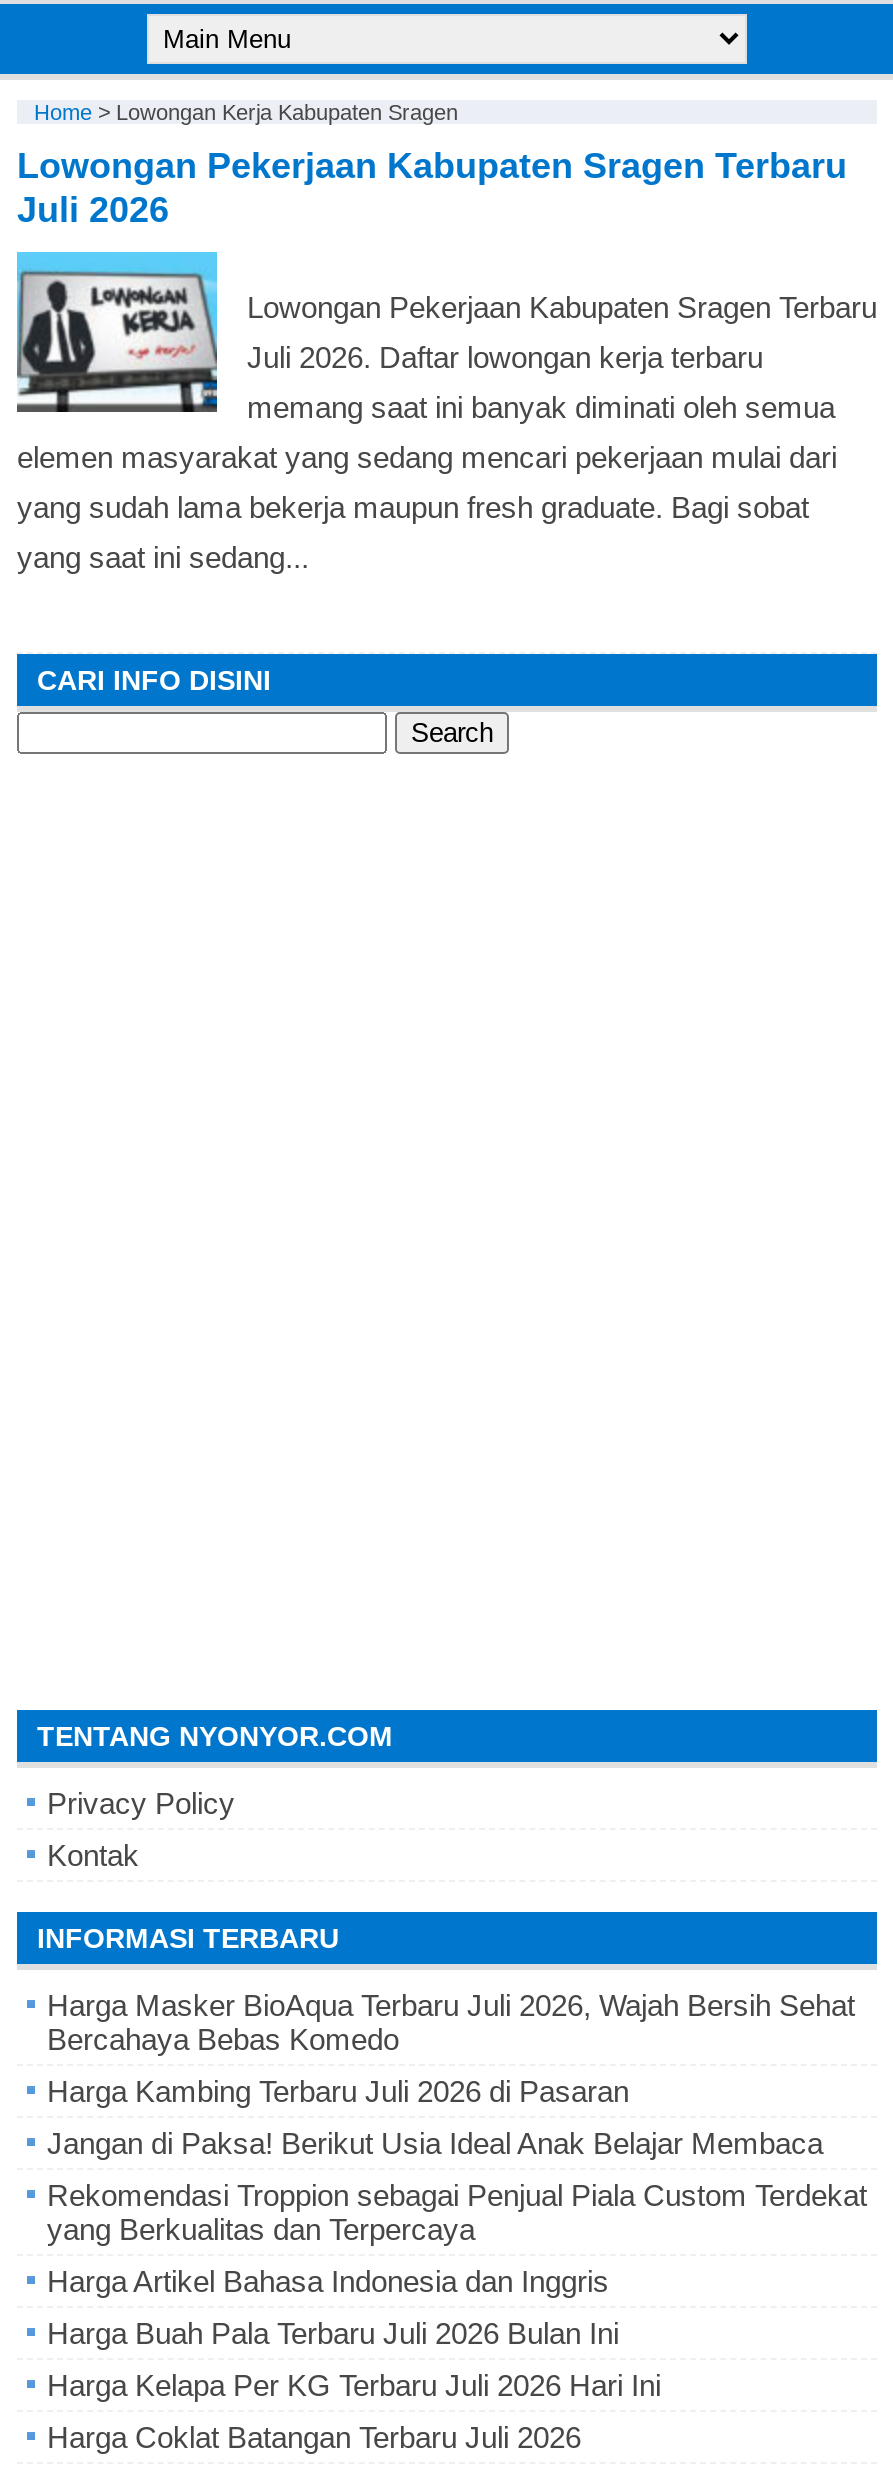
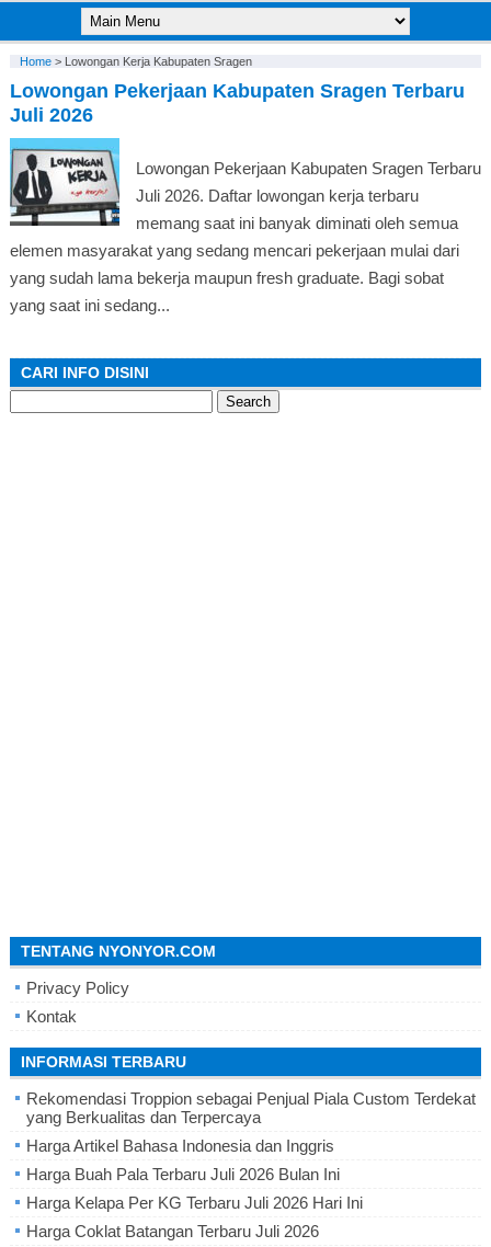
[47,1988,855,2160] Harga Masker BioAqua Terbaru Juli 2026, Wajah Bersih Sehat | Bercahaya Bebas Komedo | Harga Kambing Terbaru Juli 2026 di Pasaran | Jangan di Paksa! Berikut Usia Ideal Anak Belajar Membaca -> none

